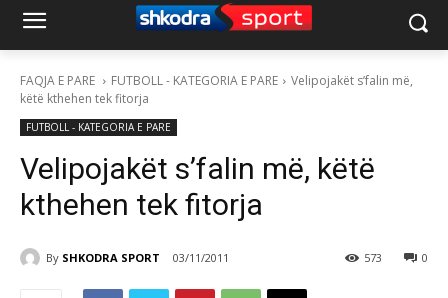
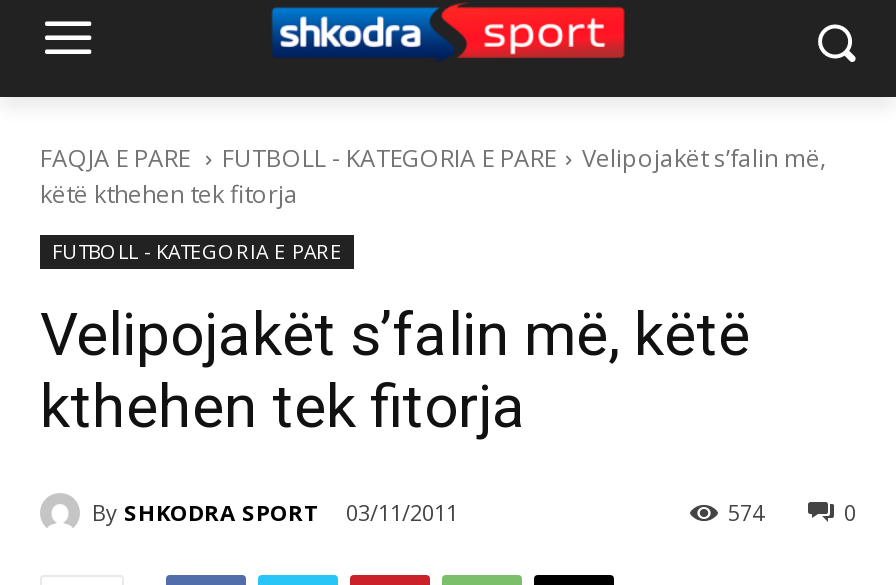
[364,250,382,265] 573 -> [728,497,764,527] 574

